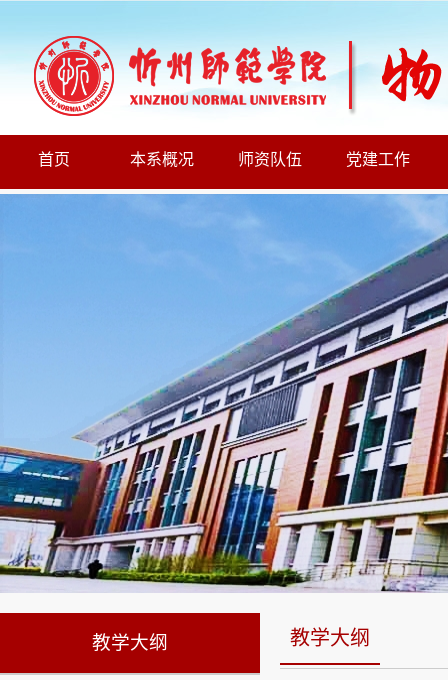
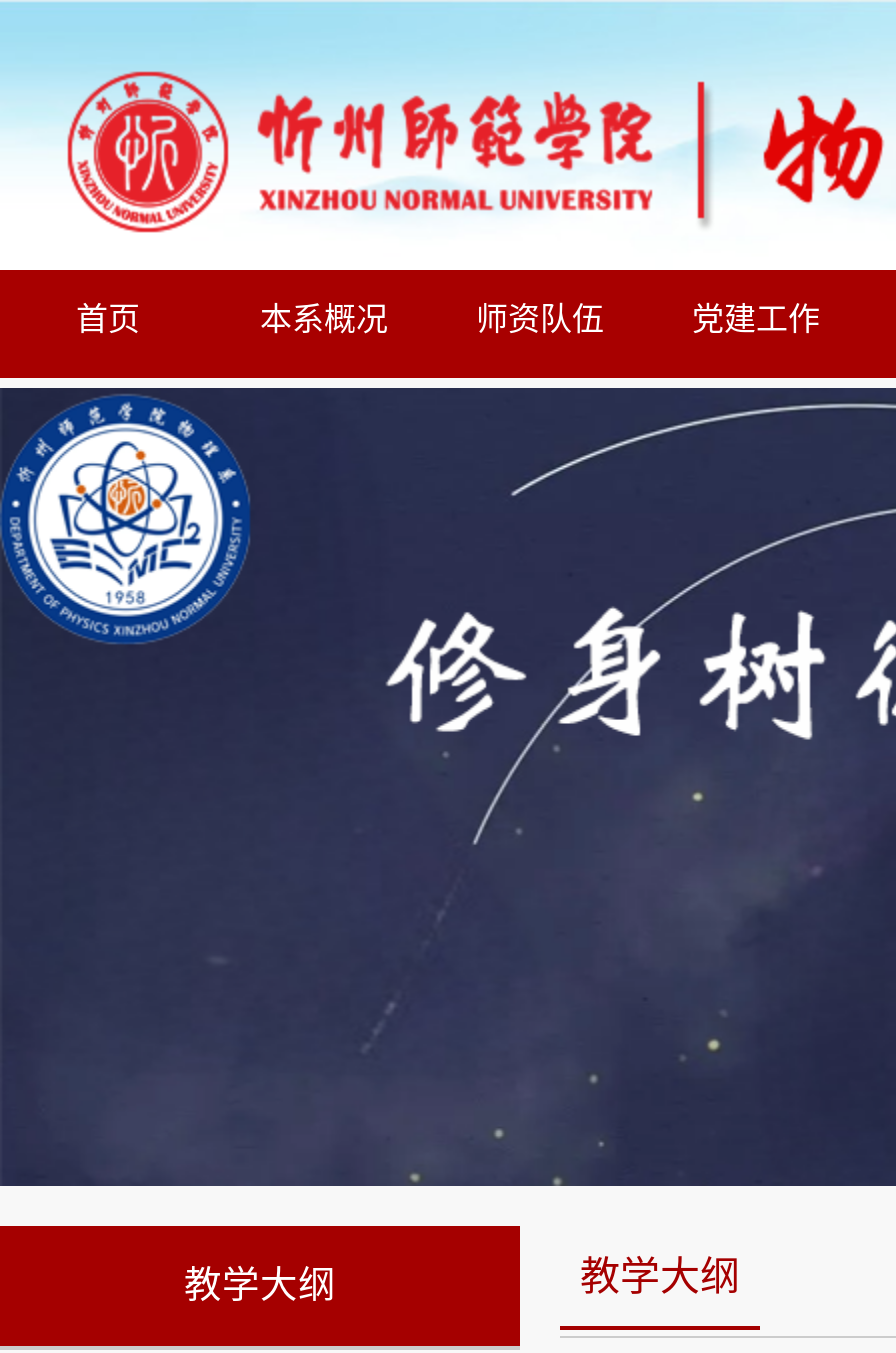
[3,193,445,593] [image] -> [6,386,890,1188] [image]

